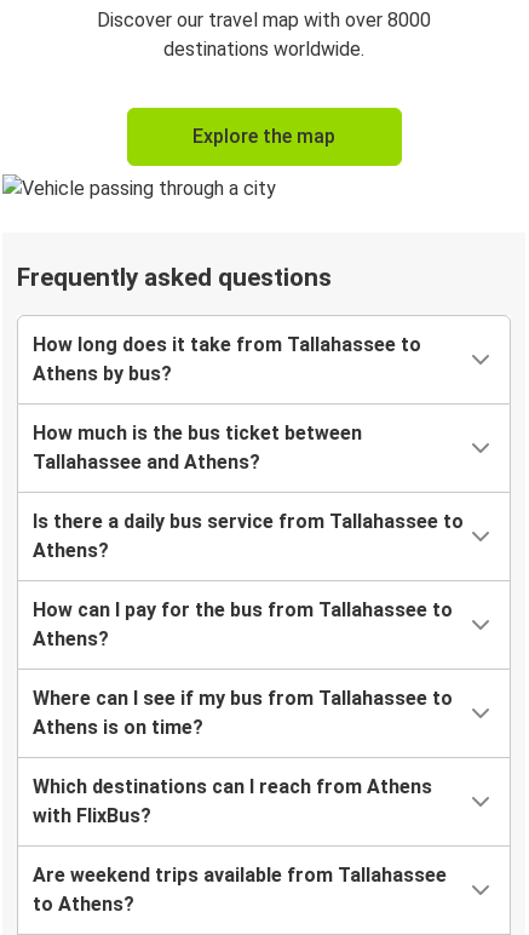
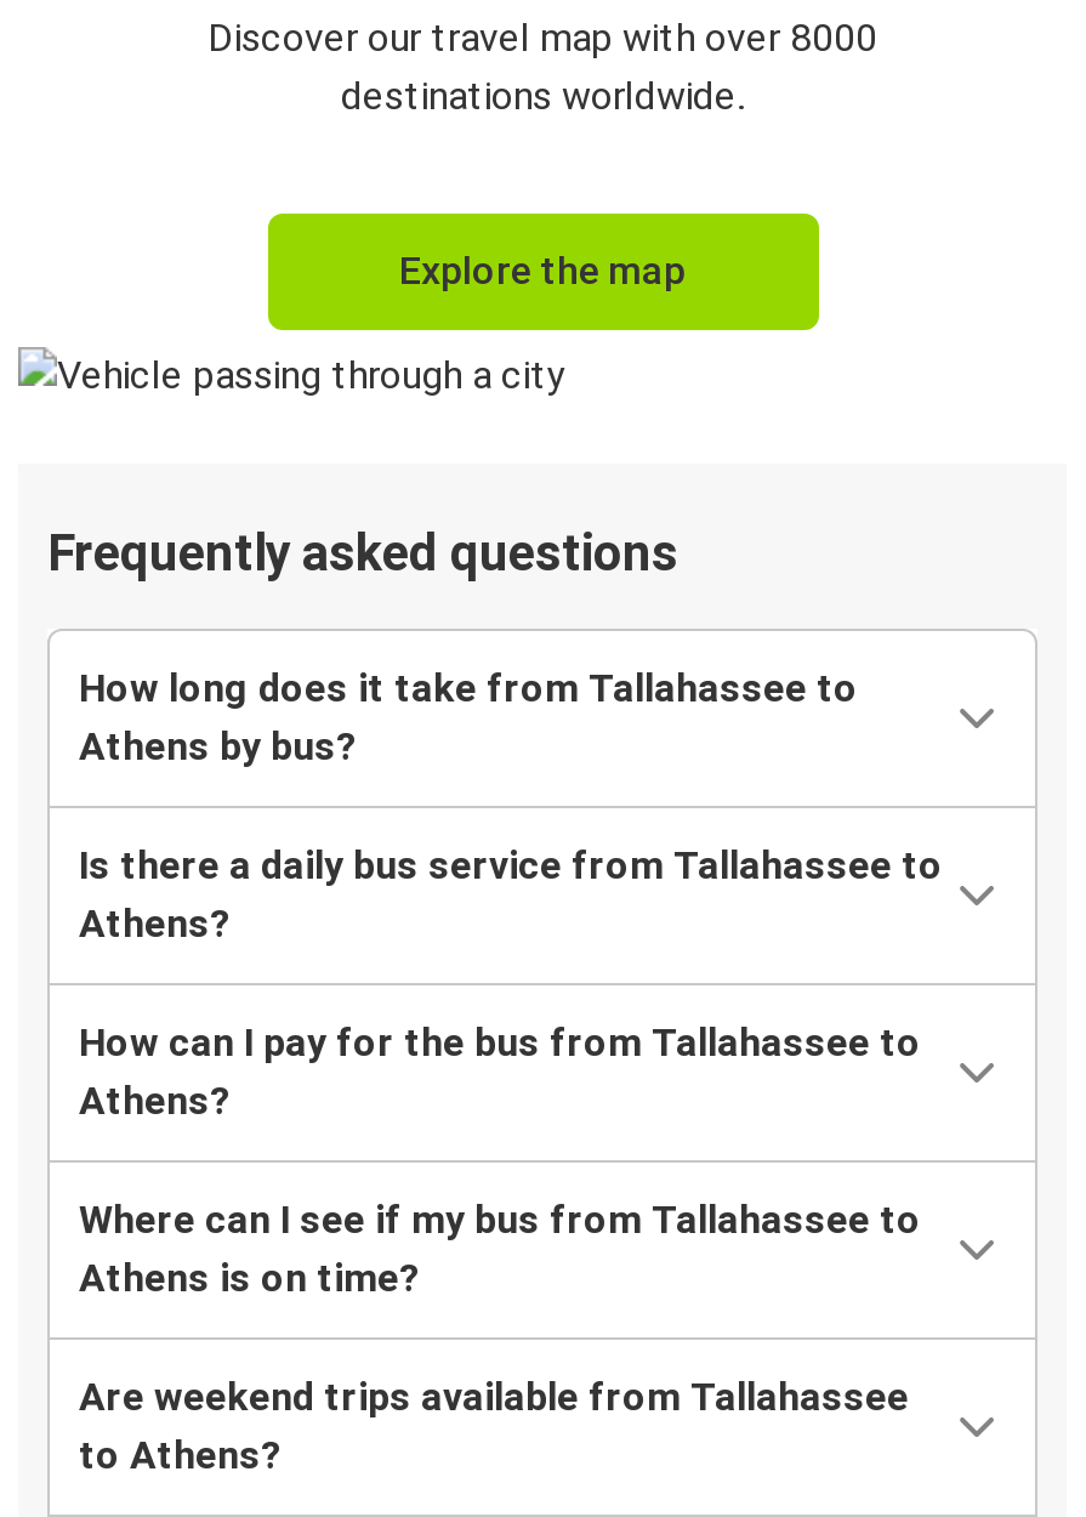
[33,422,362,474] How much is the bus ticket between | Tallahassee and Athens? -> none
[33,775,432,828] Which destinations can I reach from Athens | with FlixBus? -> none

